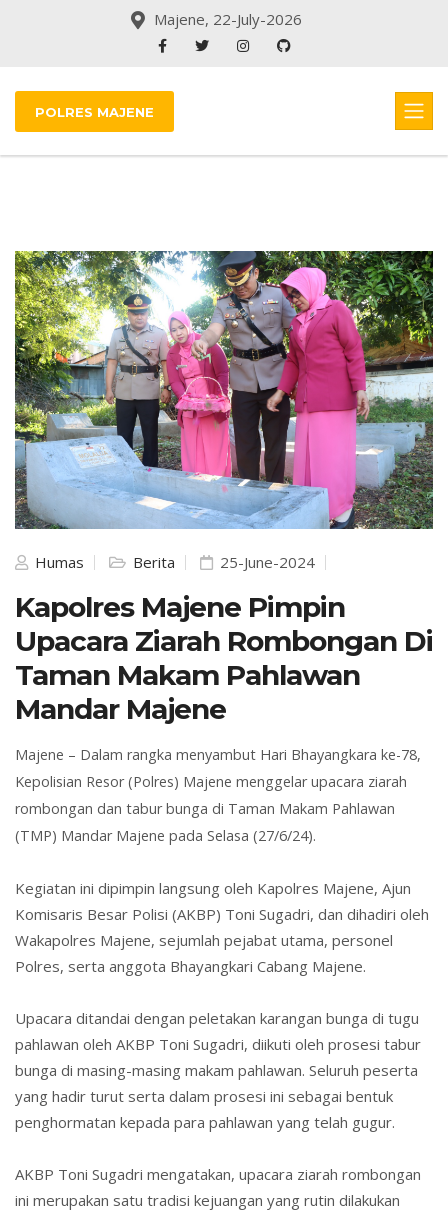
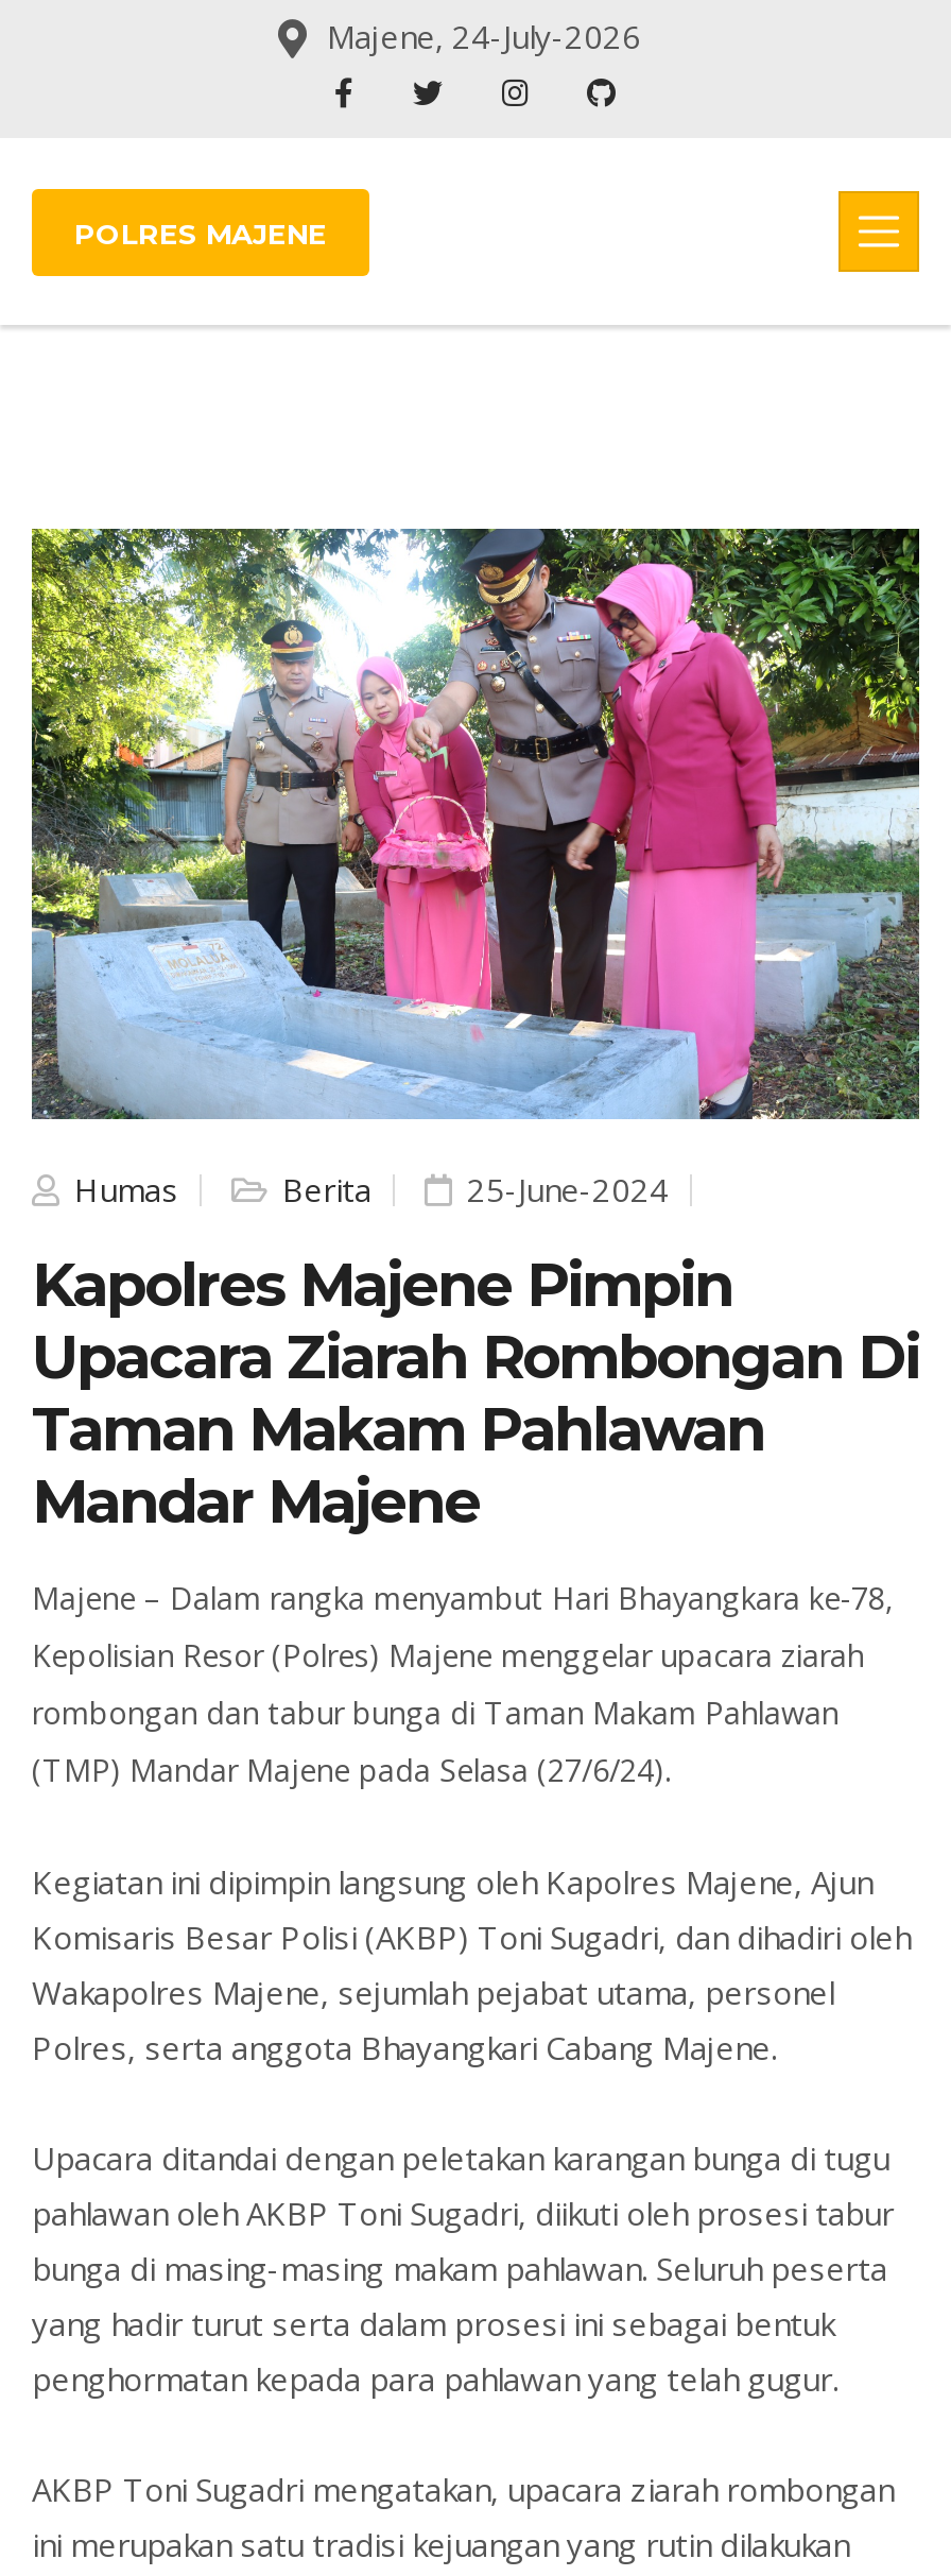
[154,9,302,29] Majene, 22-July-2026 -> [327,15,641,57] Majene, 24-July-2026

